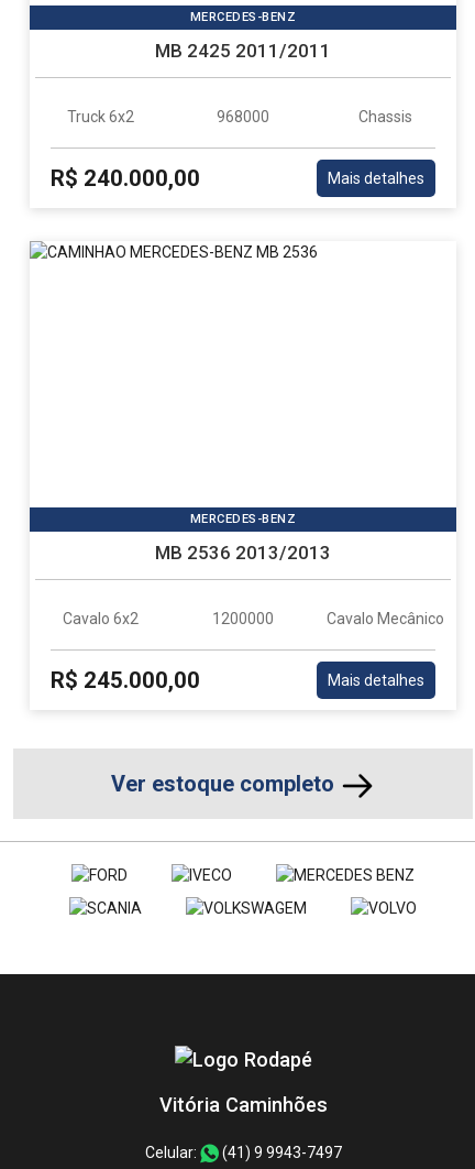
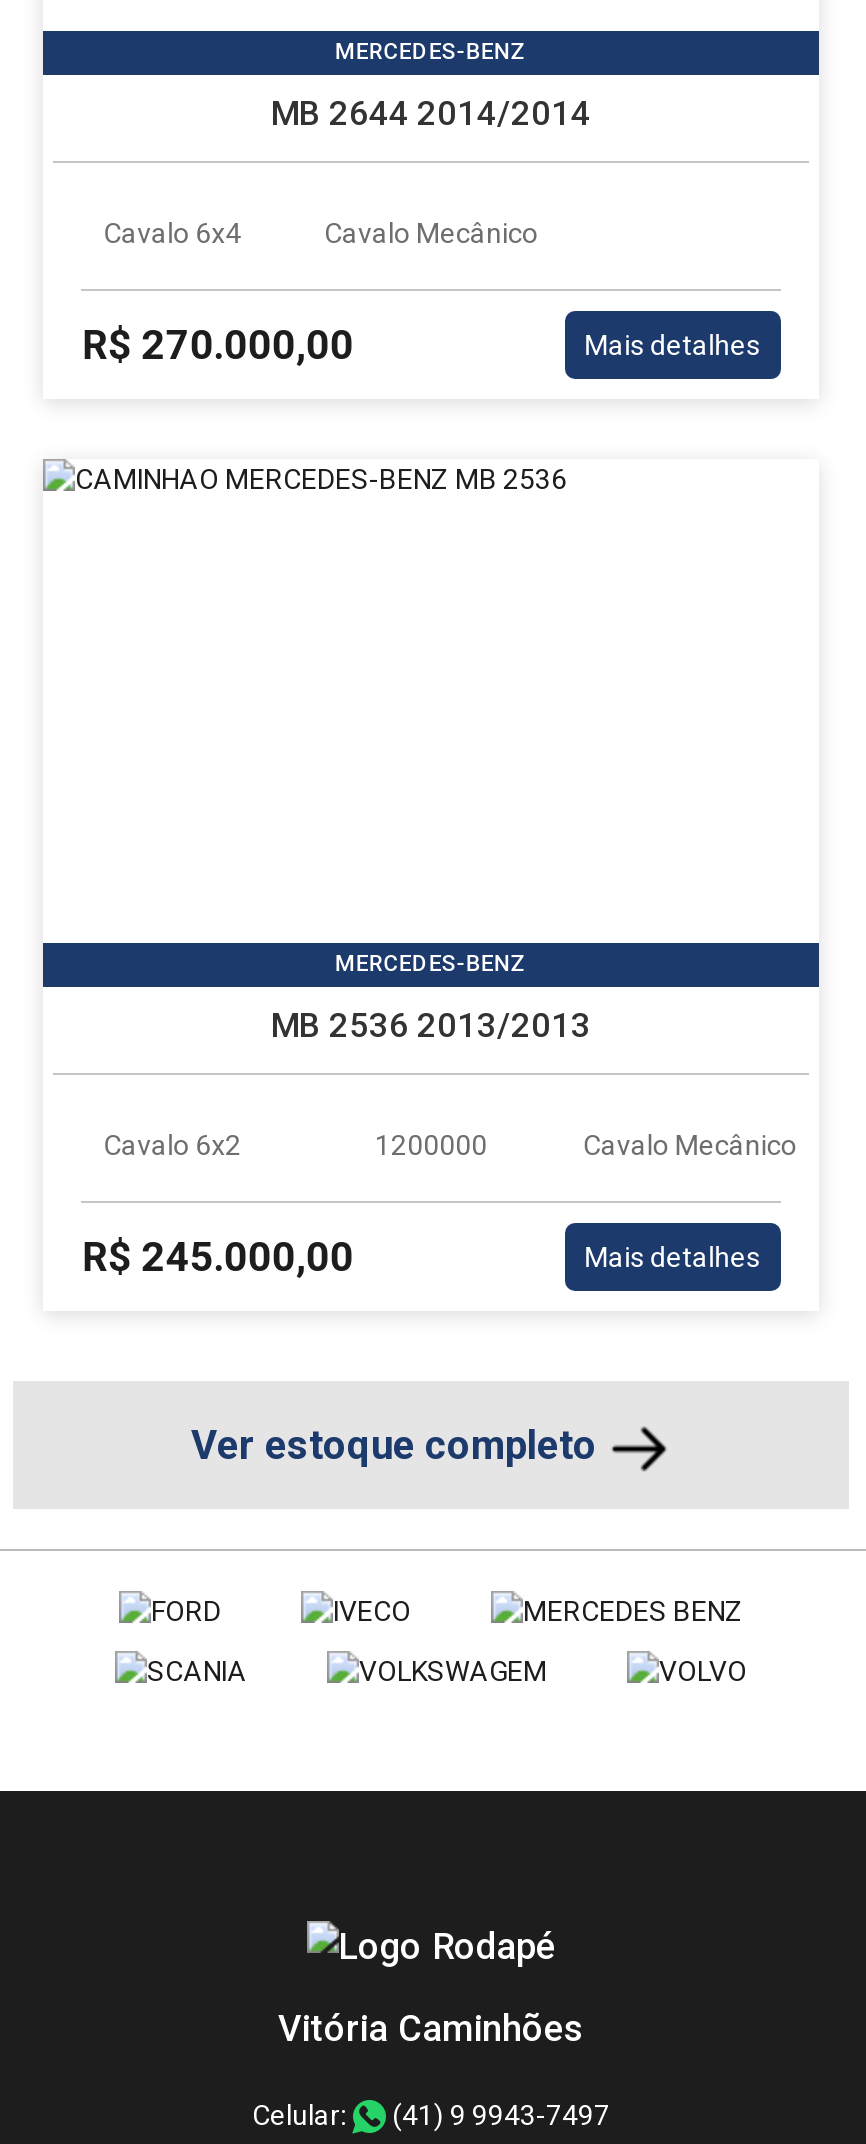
[155,39,331,61] MB 2425 2011/2011 -> [271,92,591,132] MB 2644 2014/2014
[67,107,412,125] Truck 6x2 | 968000 | Chassis -> [103,216,538,248] Cavalo 6x4 | Cavalo Mecânico
[51,165,201,191] R$ 240.000,00 -> [82,320,354,368] R$ 270.000,00

